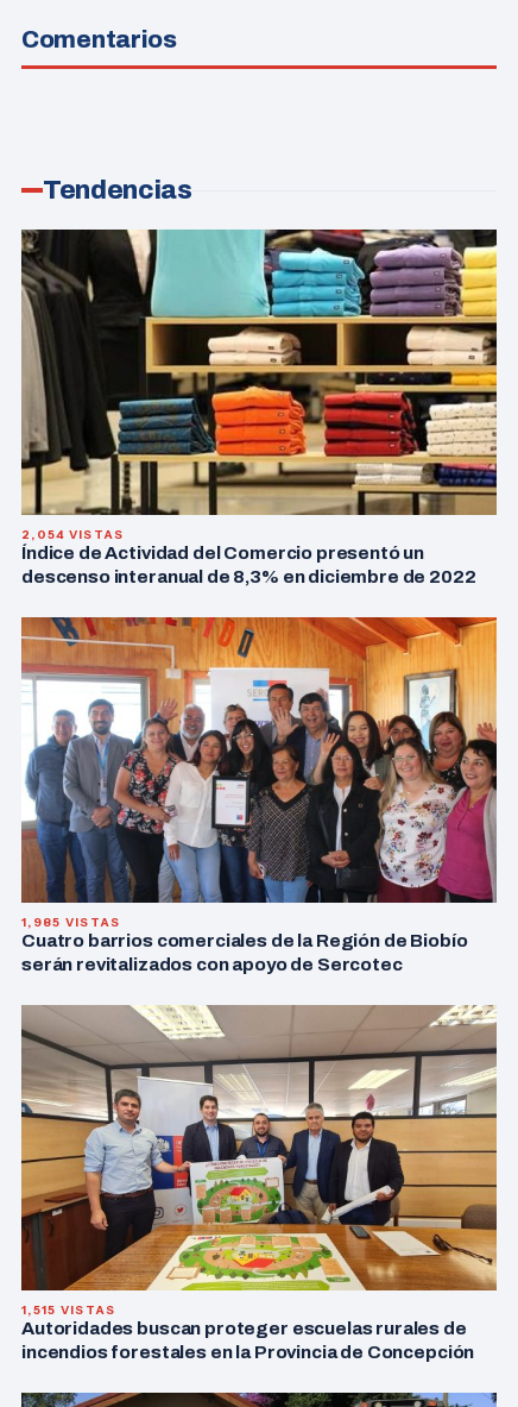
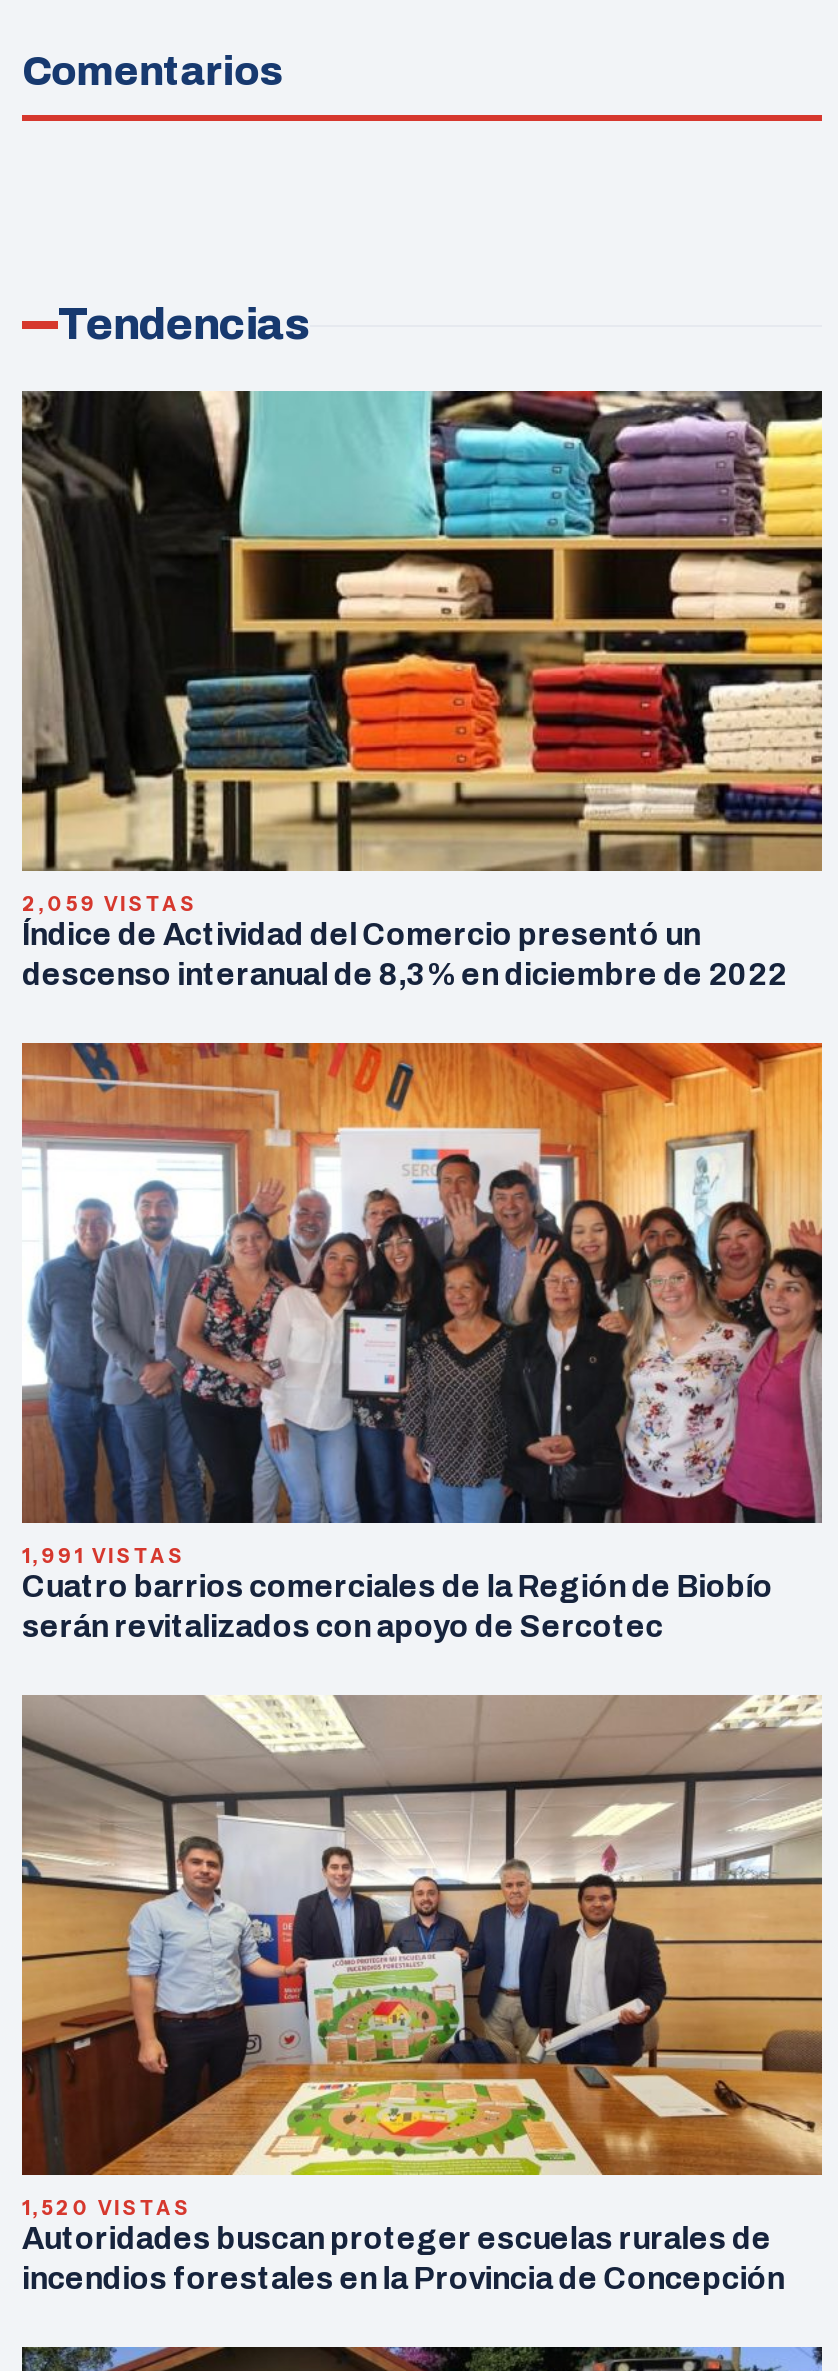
[21,527,124,543] 2,054 VISTAS -> [22,891,197,917] 2,059 VISTAS
[21,915,121,930] 1,985 VISTAS -> [22,1543,185,1569] 1,991 VISTAS
[21,1303,116,1318] 1,515 VISTAS -> [22,2195,191,2221] 1,520 VISTAS

